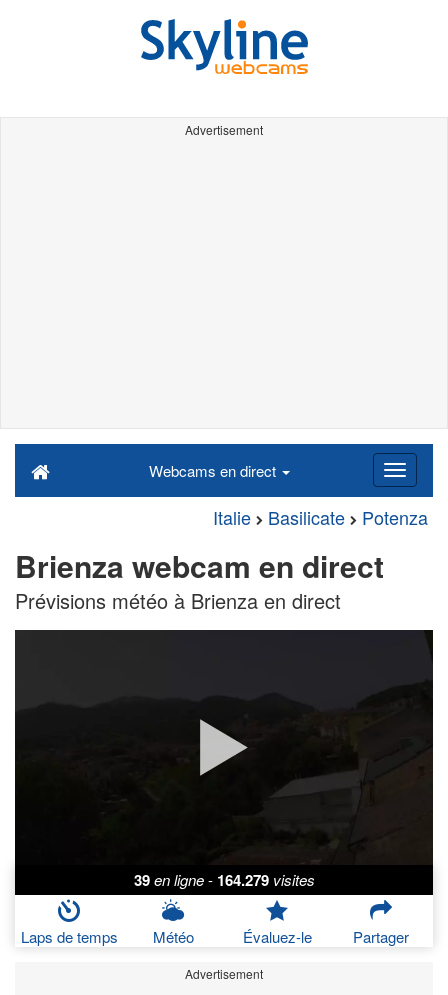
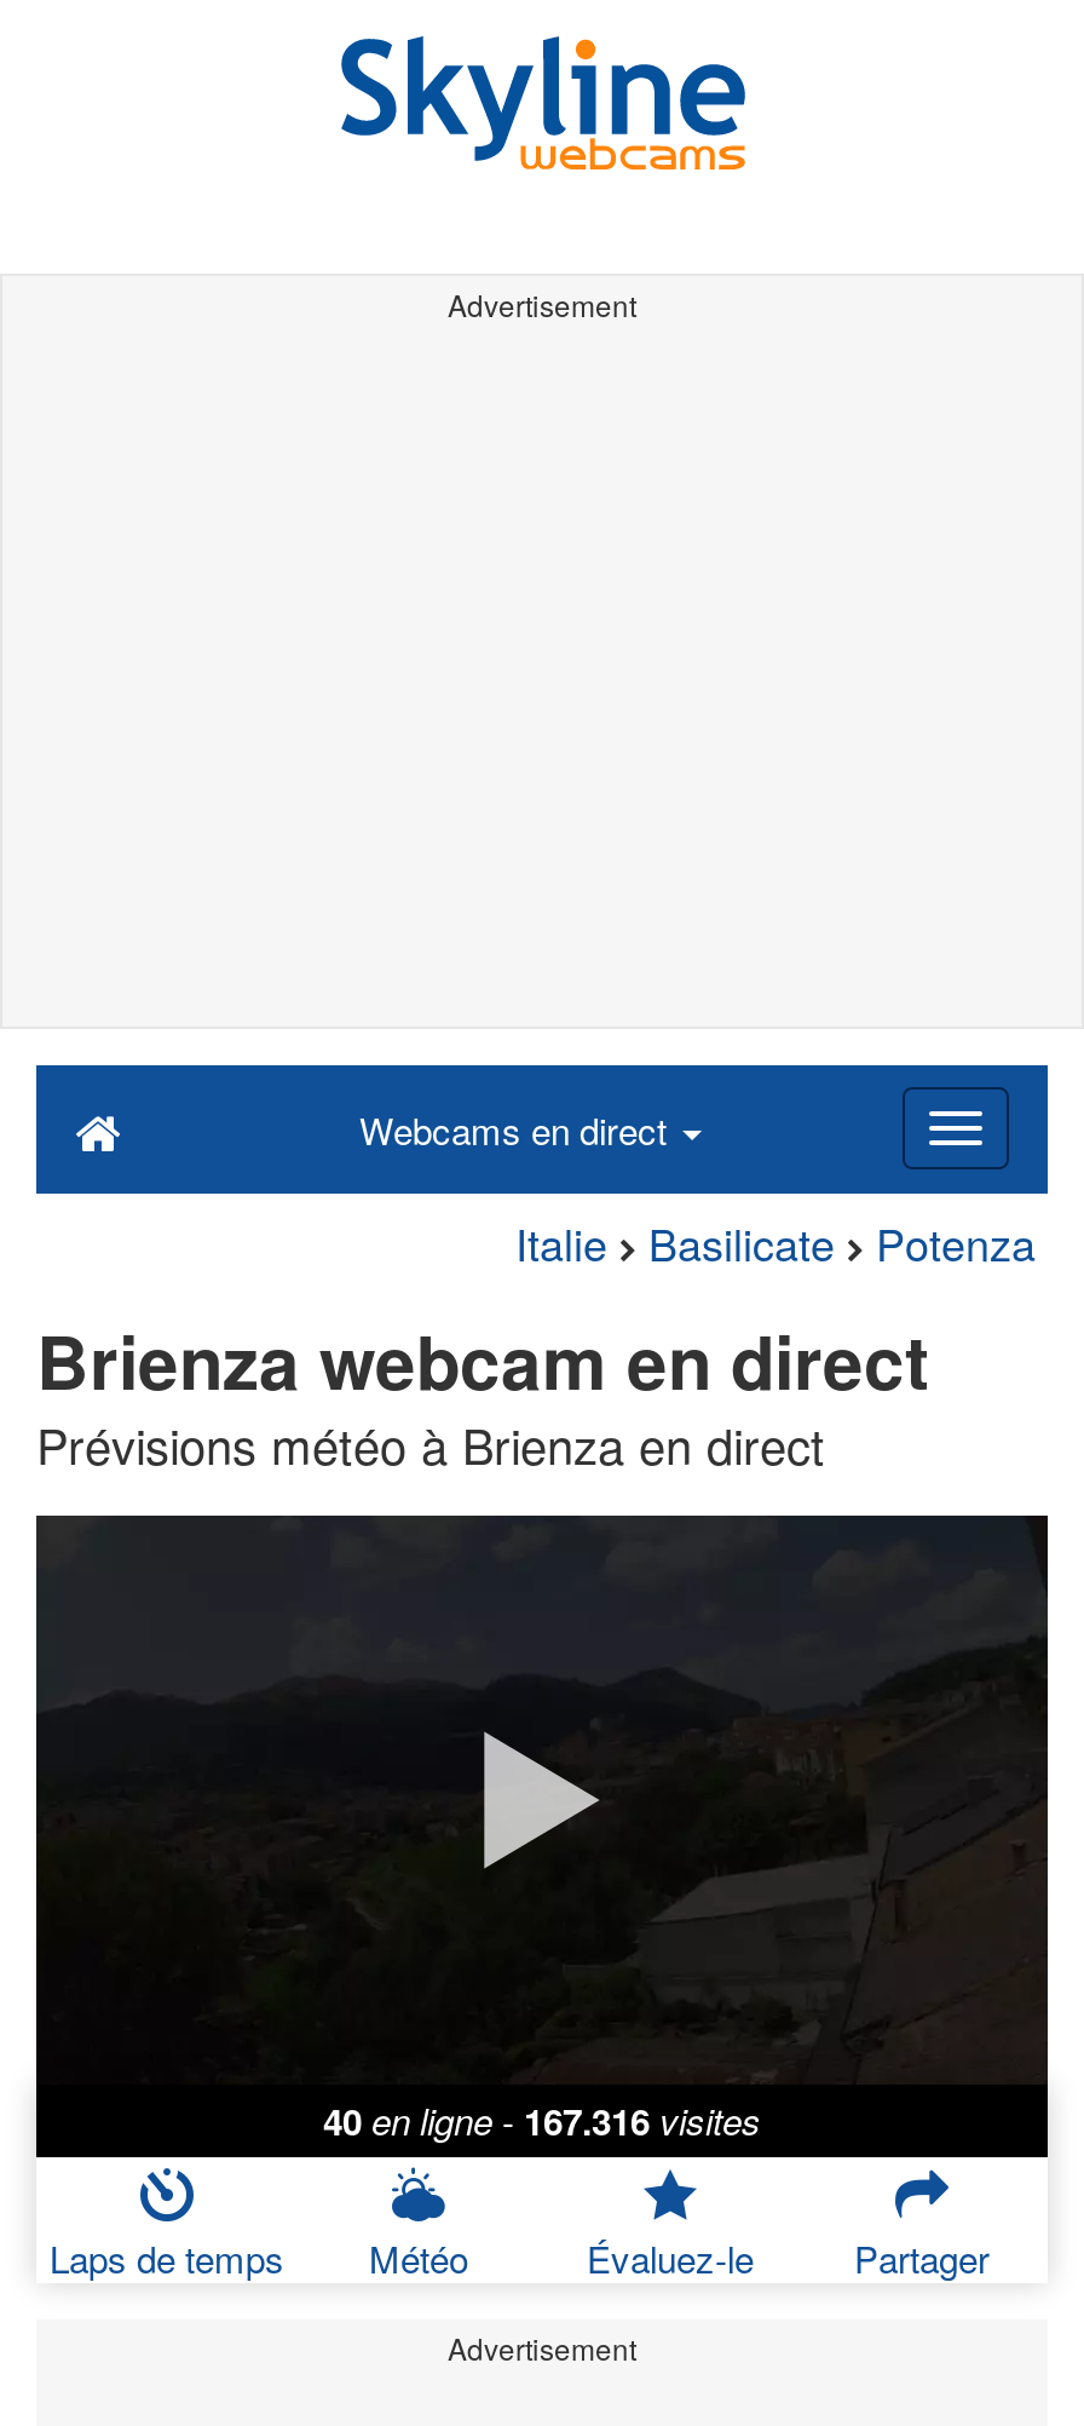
[133,869,314,891] 39 en ligne - 164.279 visites -> [323,2095,761,2148] 40 en ligne - 167.316 visites

